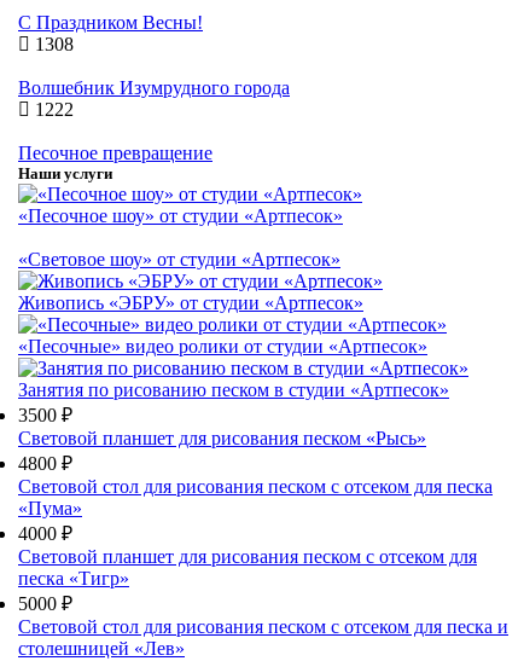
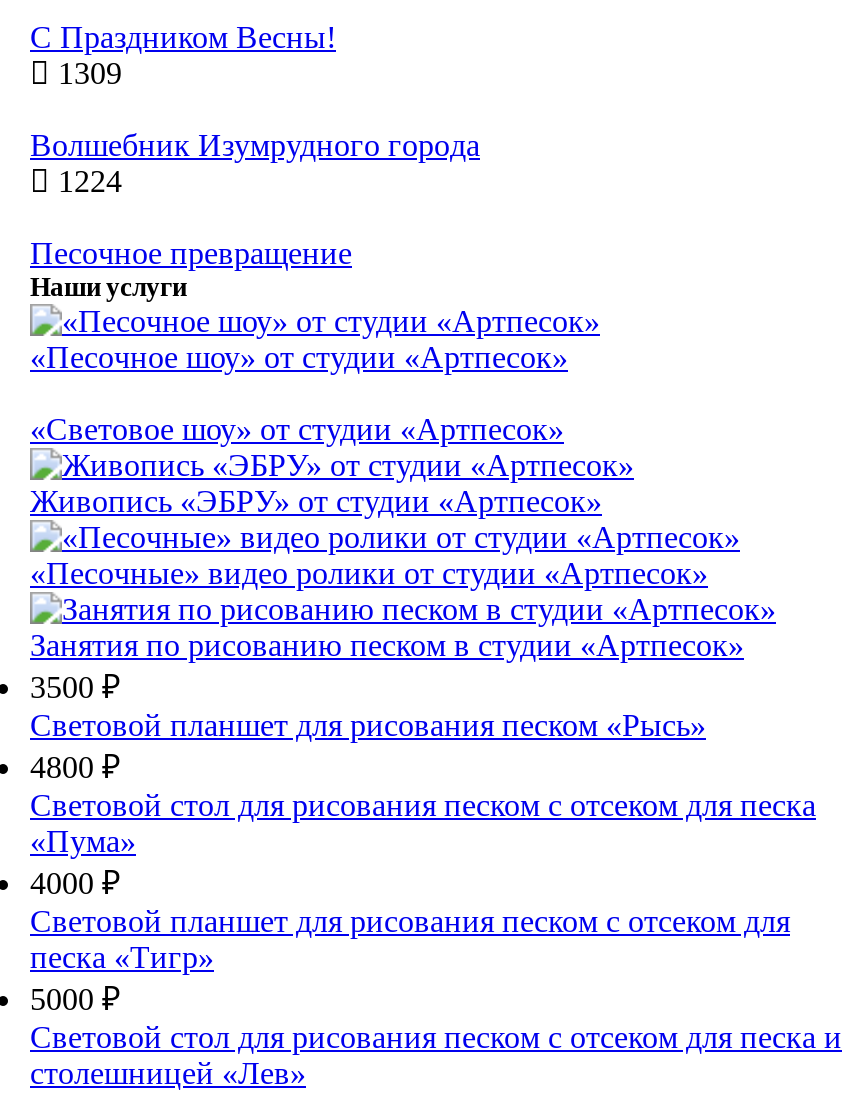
[30,34,74,54] 1308 -> [50,56,122,90] 1309
[30,99,74,120] 1222 -> [50,164,122,198] 1224

